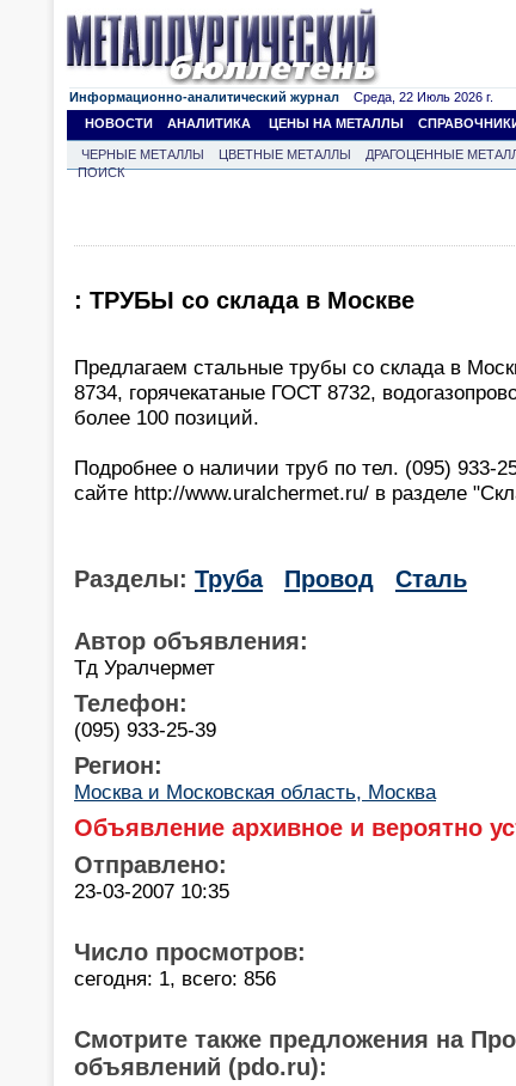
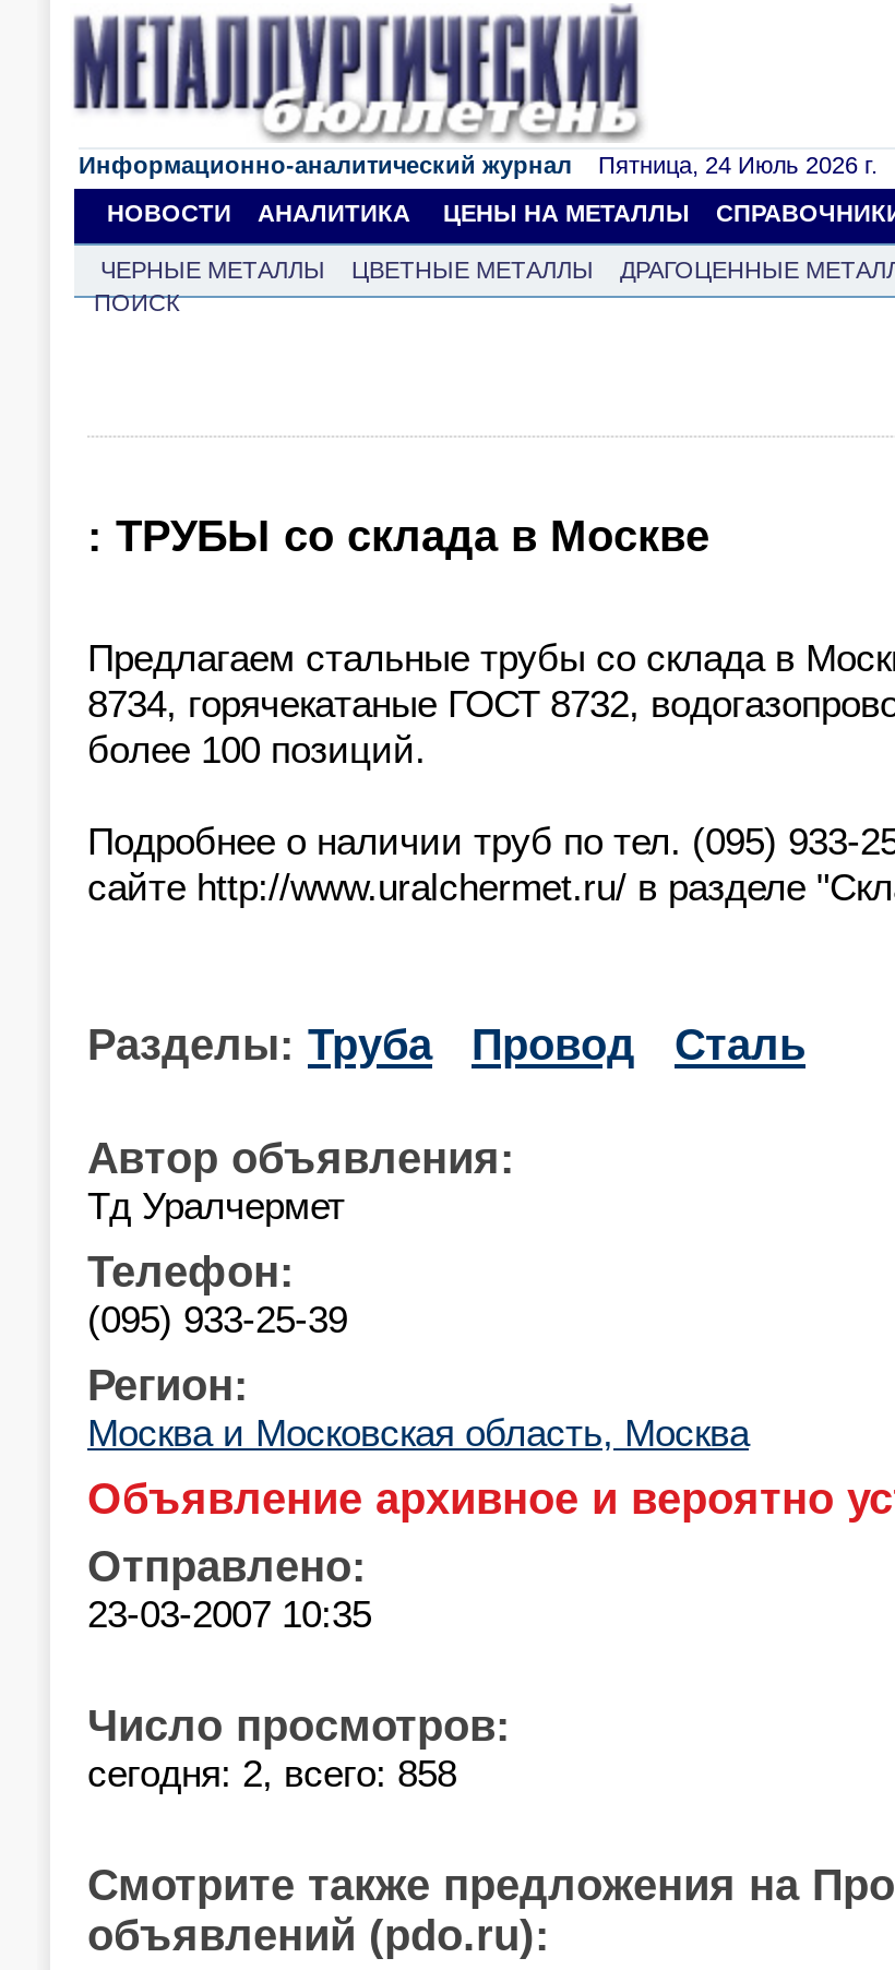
[69,90,493,104] Информационно-аналитический журнал Среда, 22 Июль 2026 г. -> [79,152,878,178] Информационно-аналитический журнал Пятница, 24 Июль 2026 г.
[74,966,276,990] сегодня: 1, всего: 856 -> [87,1751,456,1795] сегодня: 2, всего: 858

